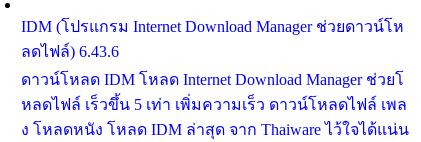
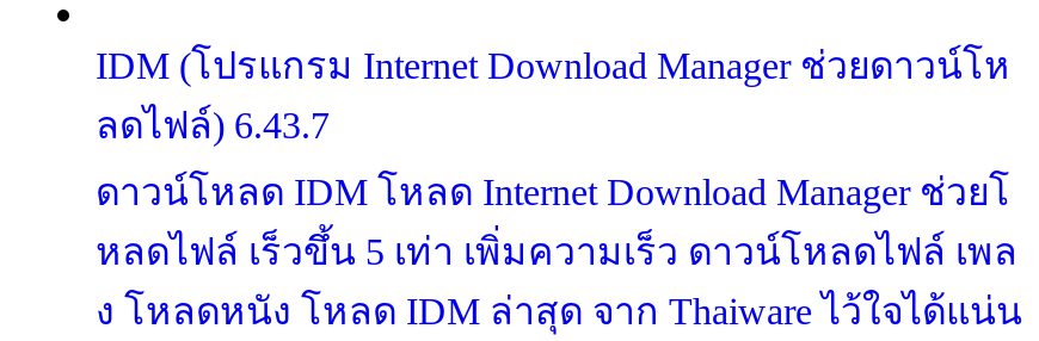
[21,43,119,60] ลดไฟล์) 6.43.6 -> [96,105,330,145] ลดไฟล์) 6.43.7

